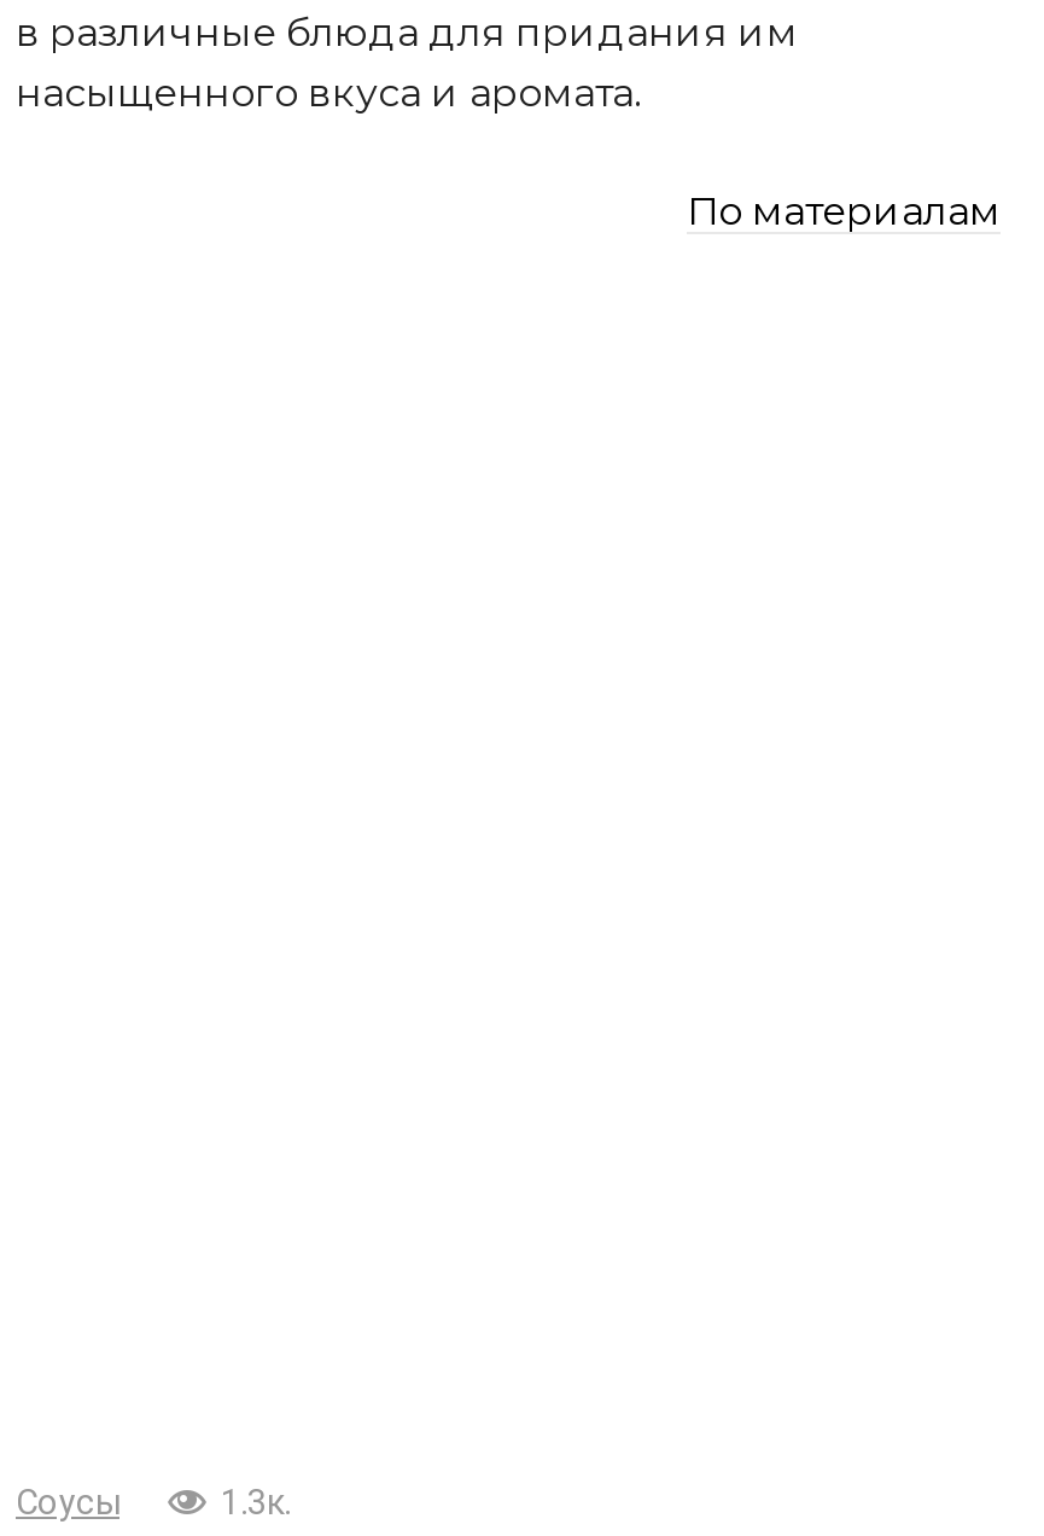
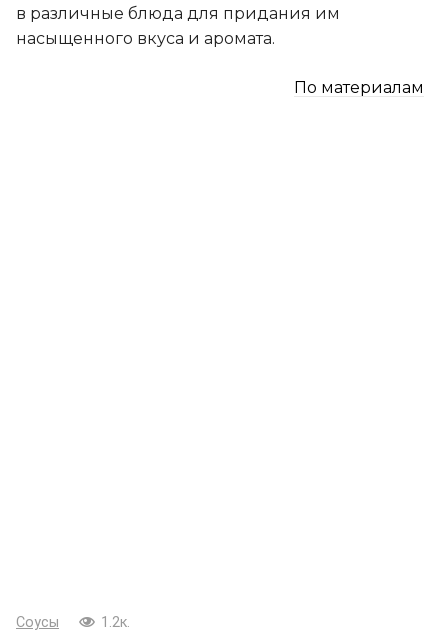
[221,1482,291,1523] 1.3к. -> [101,614,130,631] 1.2к.

